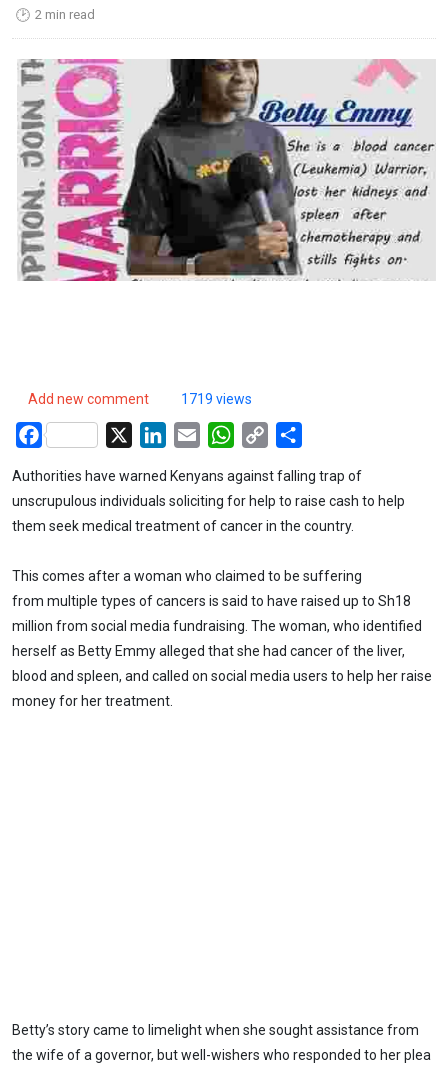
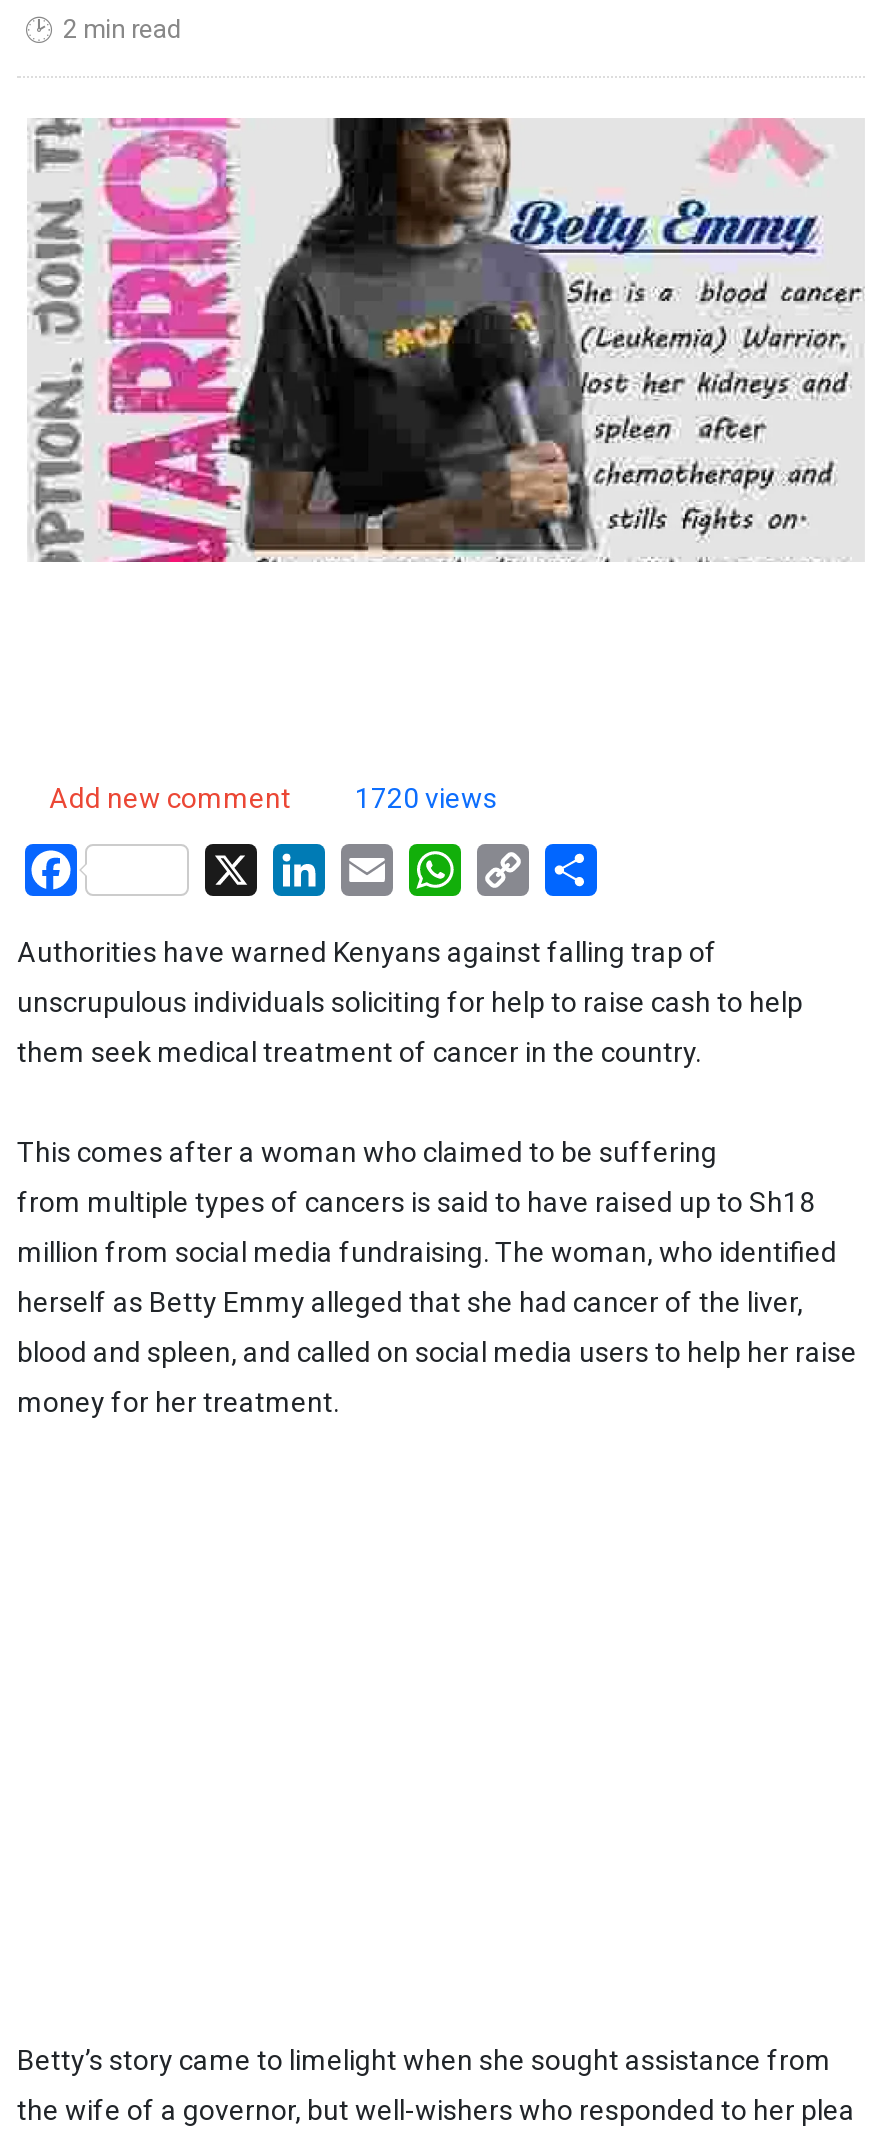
[28,391,252,407] Add new comment 1719 views -> [49,782,497,814] Add new comment 1720 views

